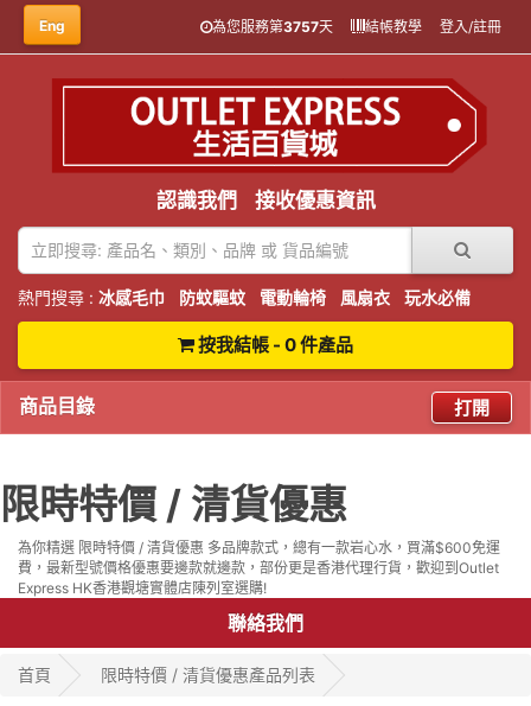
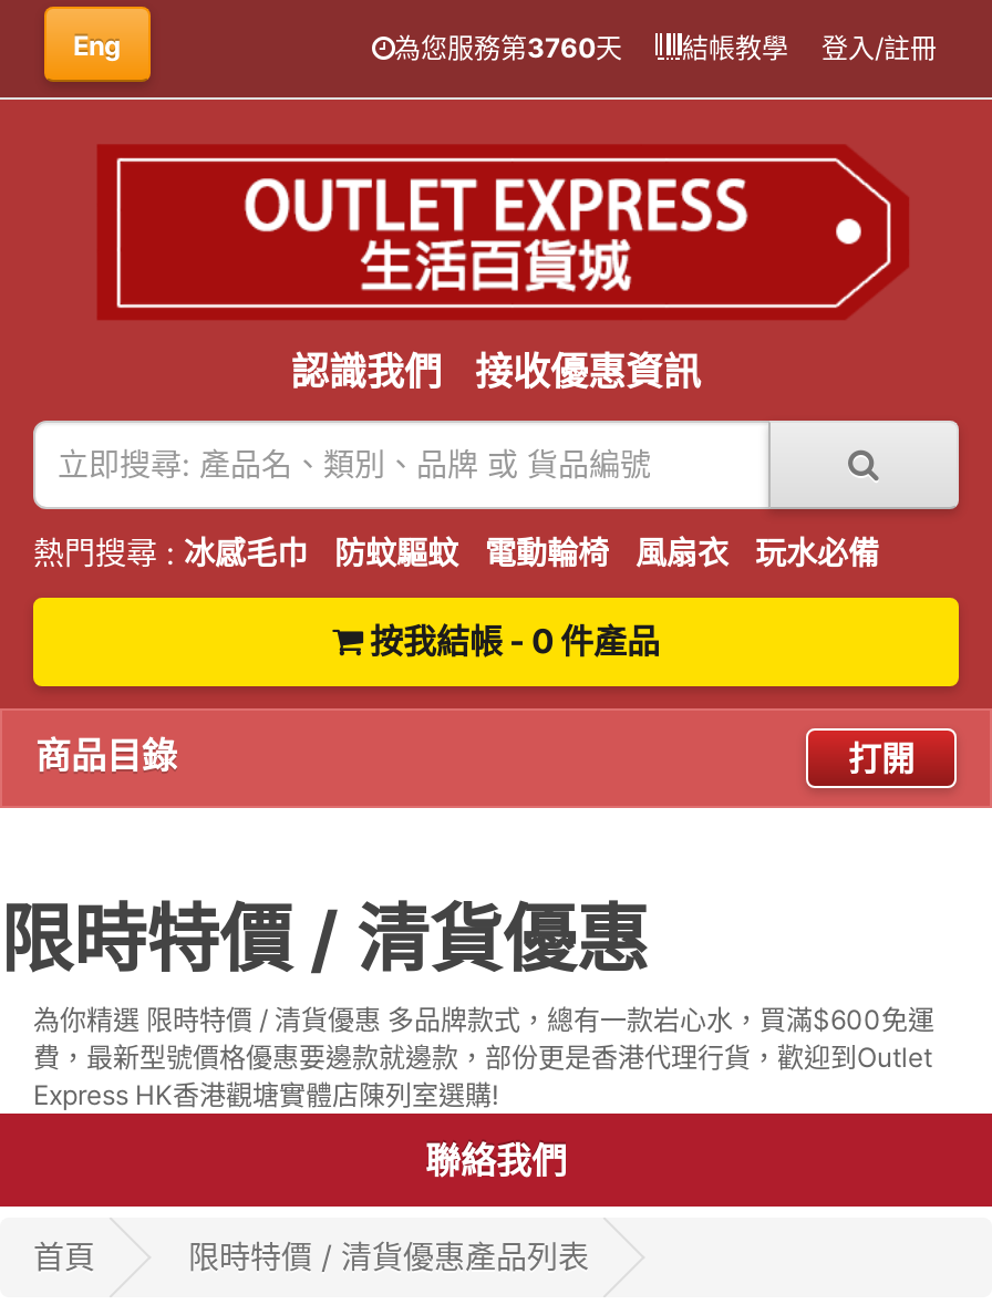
[212,18,333,36] 為您服務第3757天 -> [394,31,622,64] 為您服務第3760天

